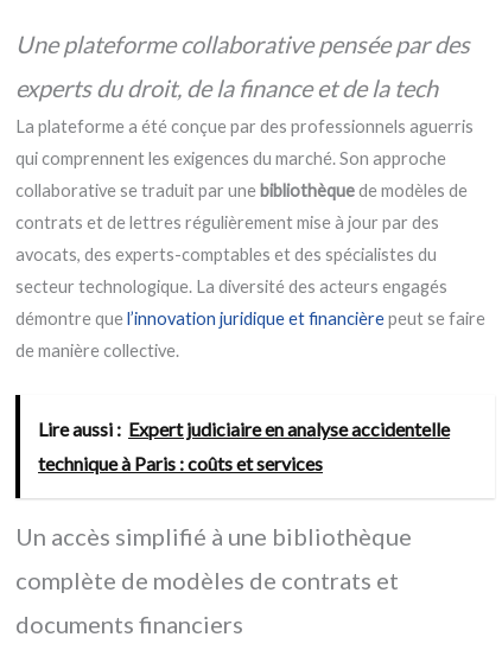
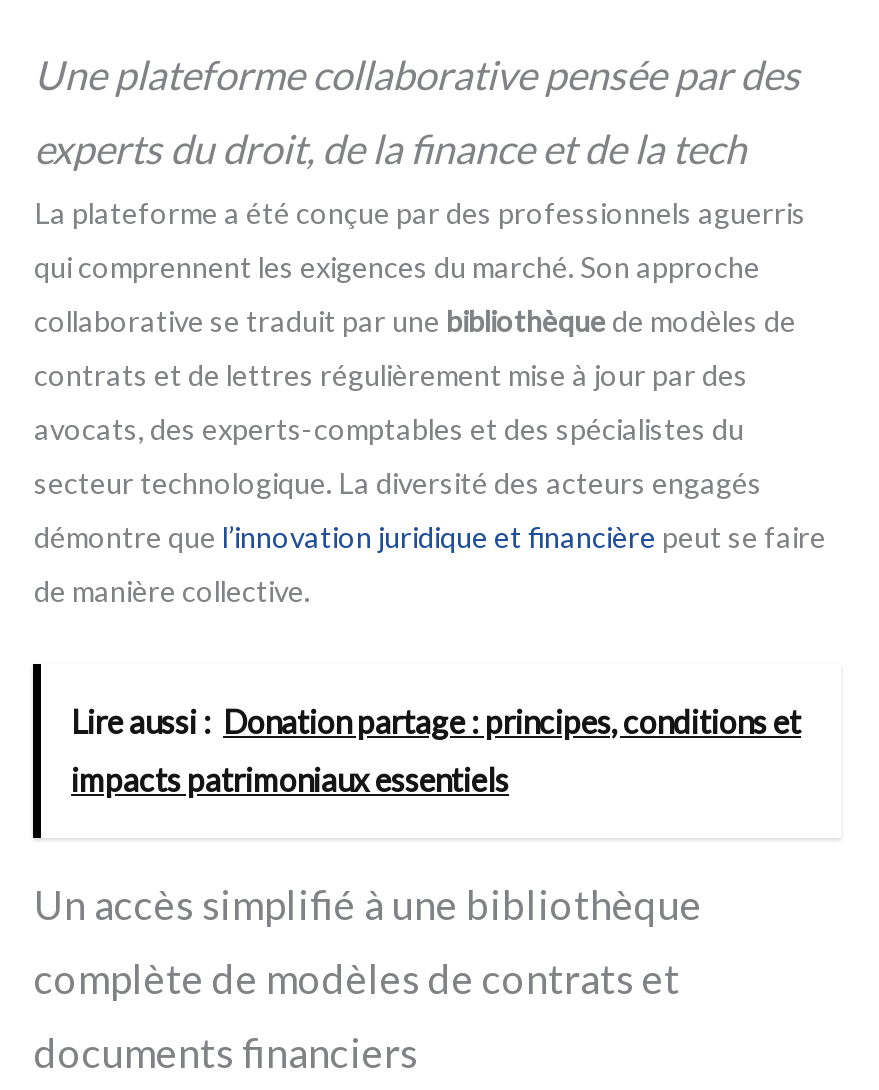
[38,418,450,440] Lire aussi : Expert judiciaire en analyse accidentelle -> [71,703,801,741] Lire aussi : Donation partage : principes, conditions et
[38,452,323,475] technique à Paris : coûts et services -> [71,761,509,799] impacts patrimoniaux essentiels

